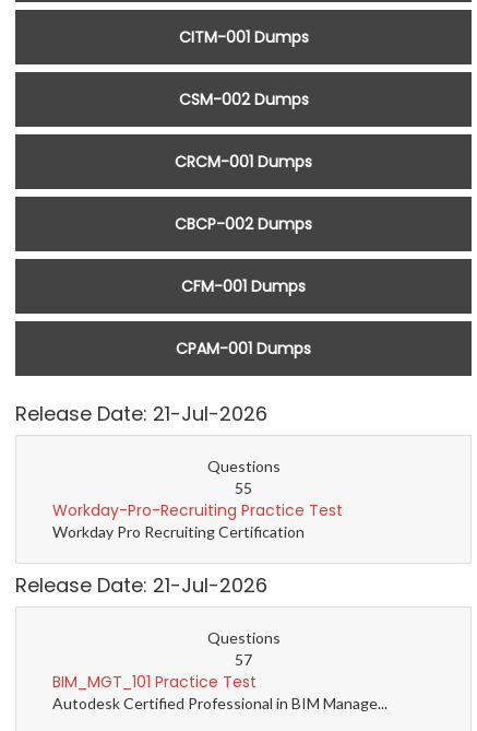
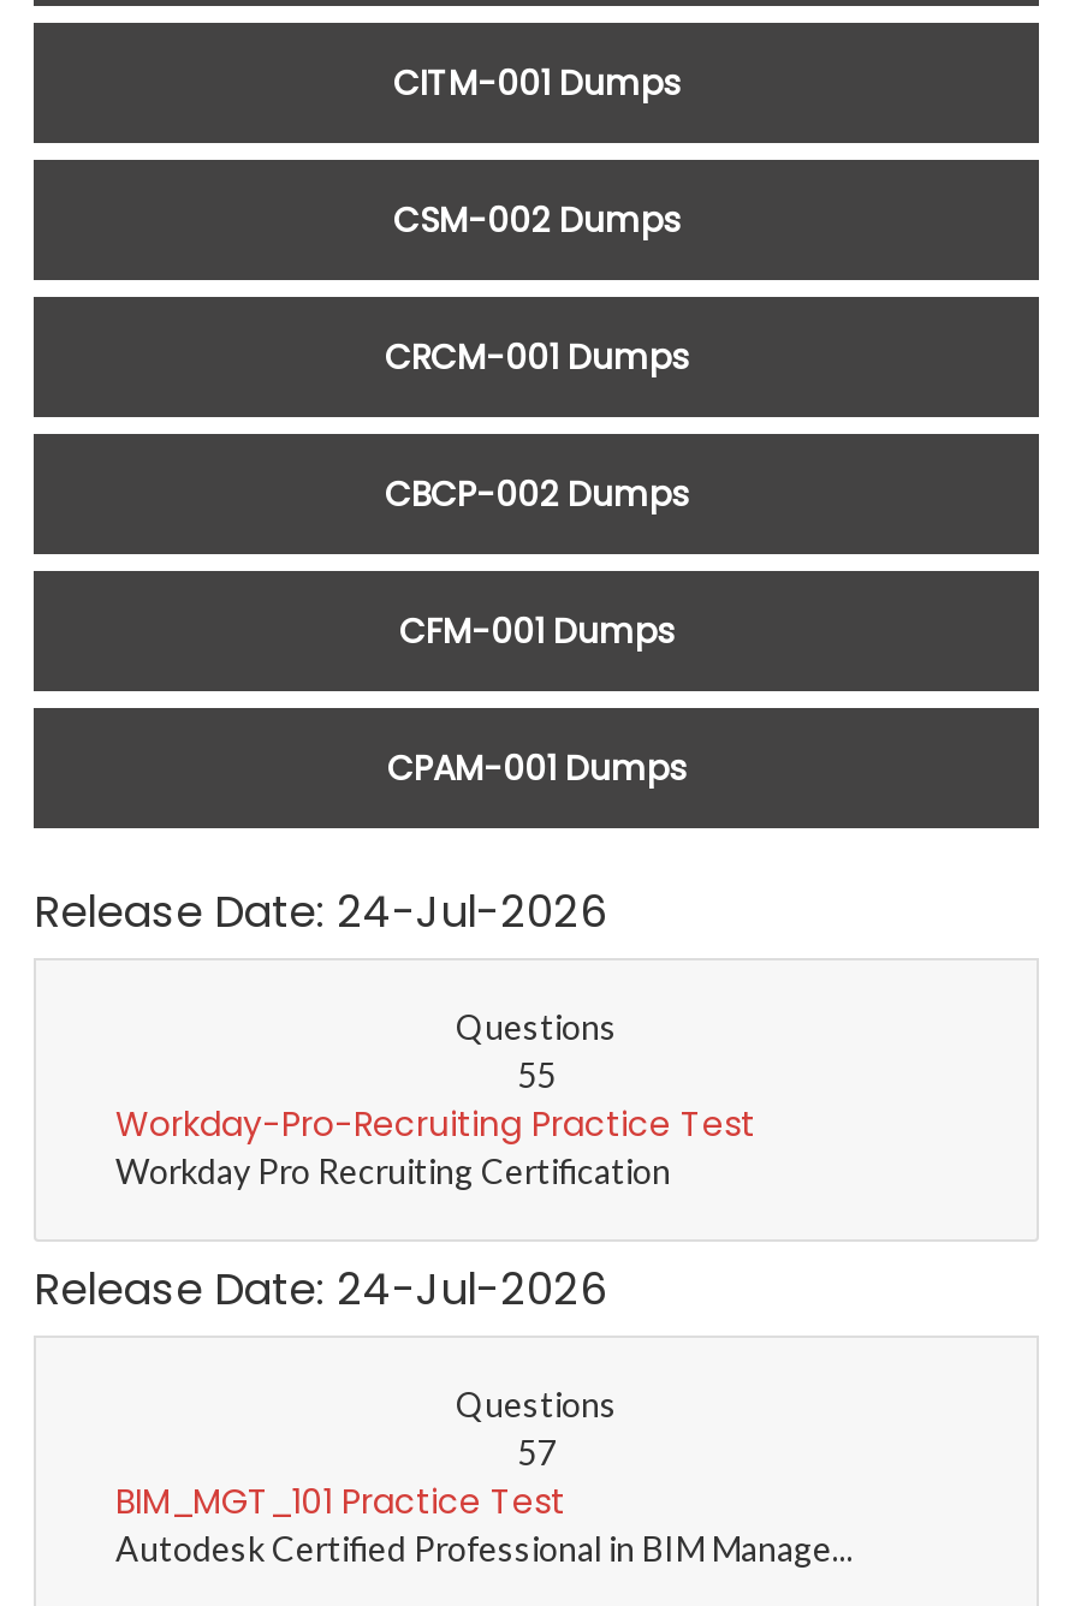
[15,400,267,427] Release Date: 21-Jul-2026 -> [34,882,606,942] Release Date: 24-Jul-2026
[15,572,267,599] Release Date: 21-Jul-2026 -> [34,1259,606,1319] Release Date: 24-Jul-2026

